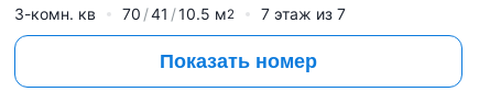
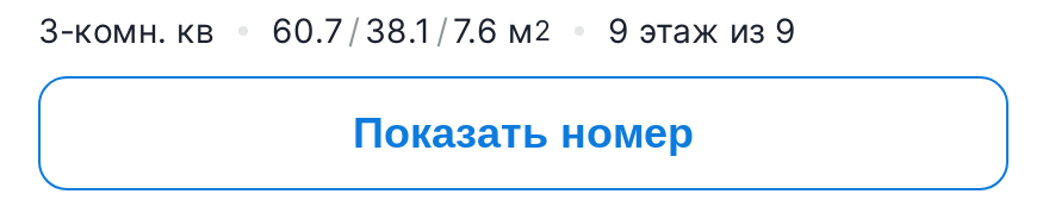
[122,5,235,23] 70 41 10.5 м2 -> [272,10,551,51] 60.7 38.1 7.6 м2
[261,5,346,23] 7 этаж из 7 -> [608,10,796,51] 9 этаж из 9

